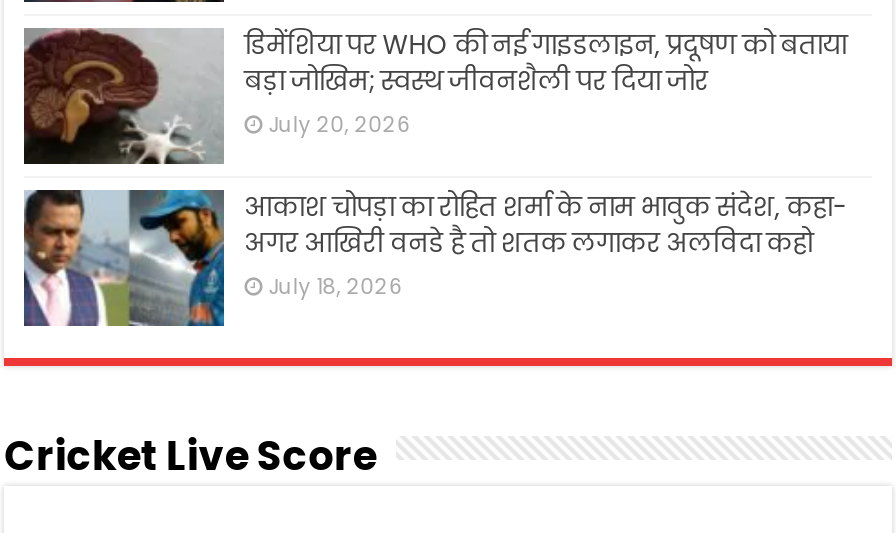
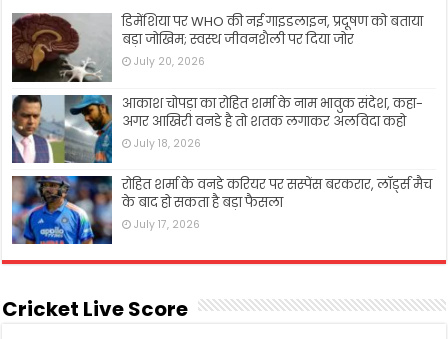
none -> [12,175,432,245] [image] | रोहित शर्मा के वनडे करियर पर सस्पेंस बरकरार, लॉर्ड्स मैच | के बाद हो सकता है बड़ा फैसला | July 17, 2026

